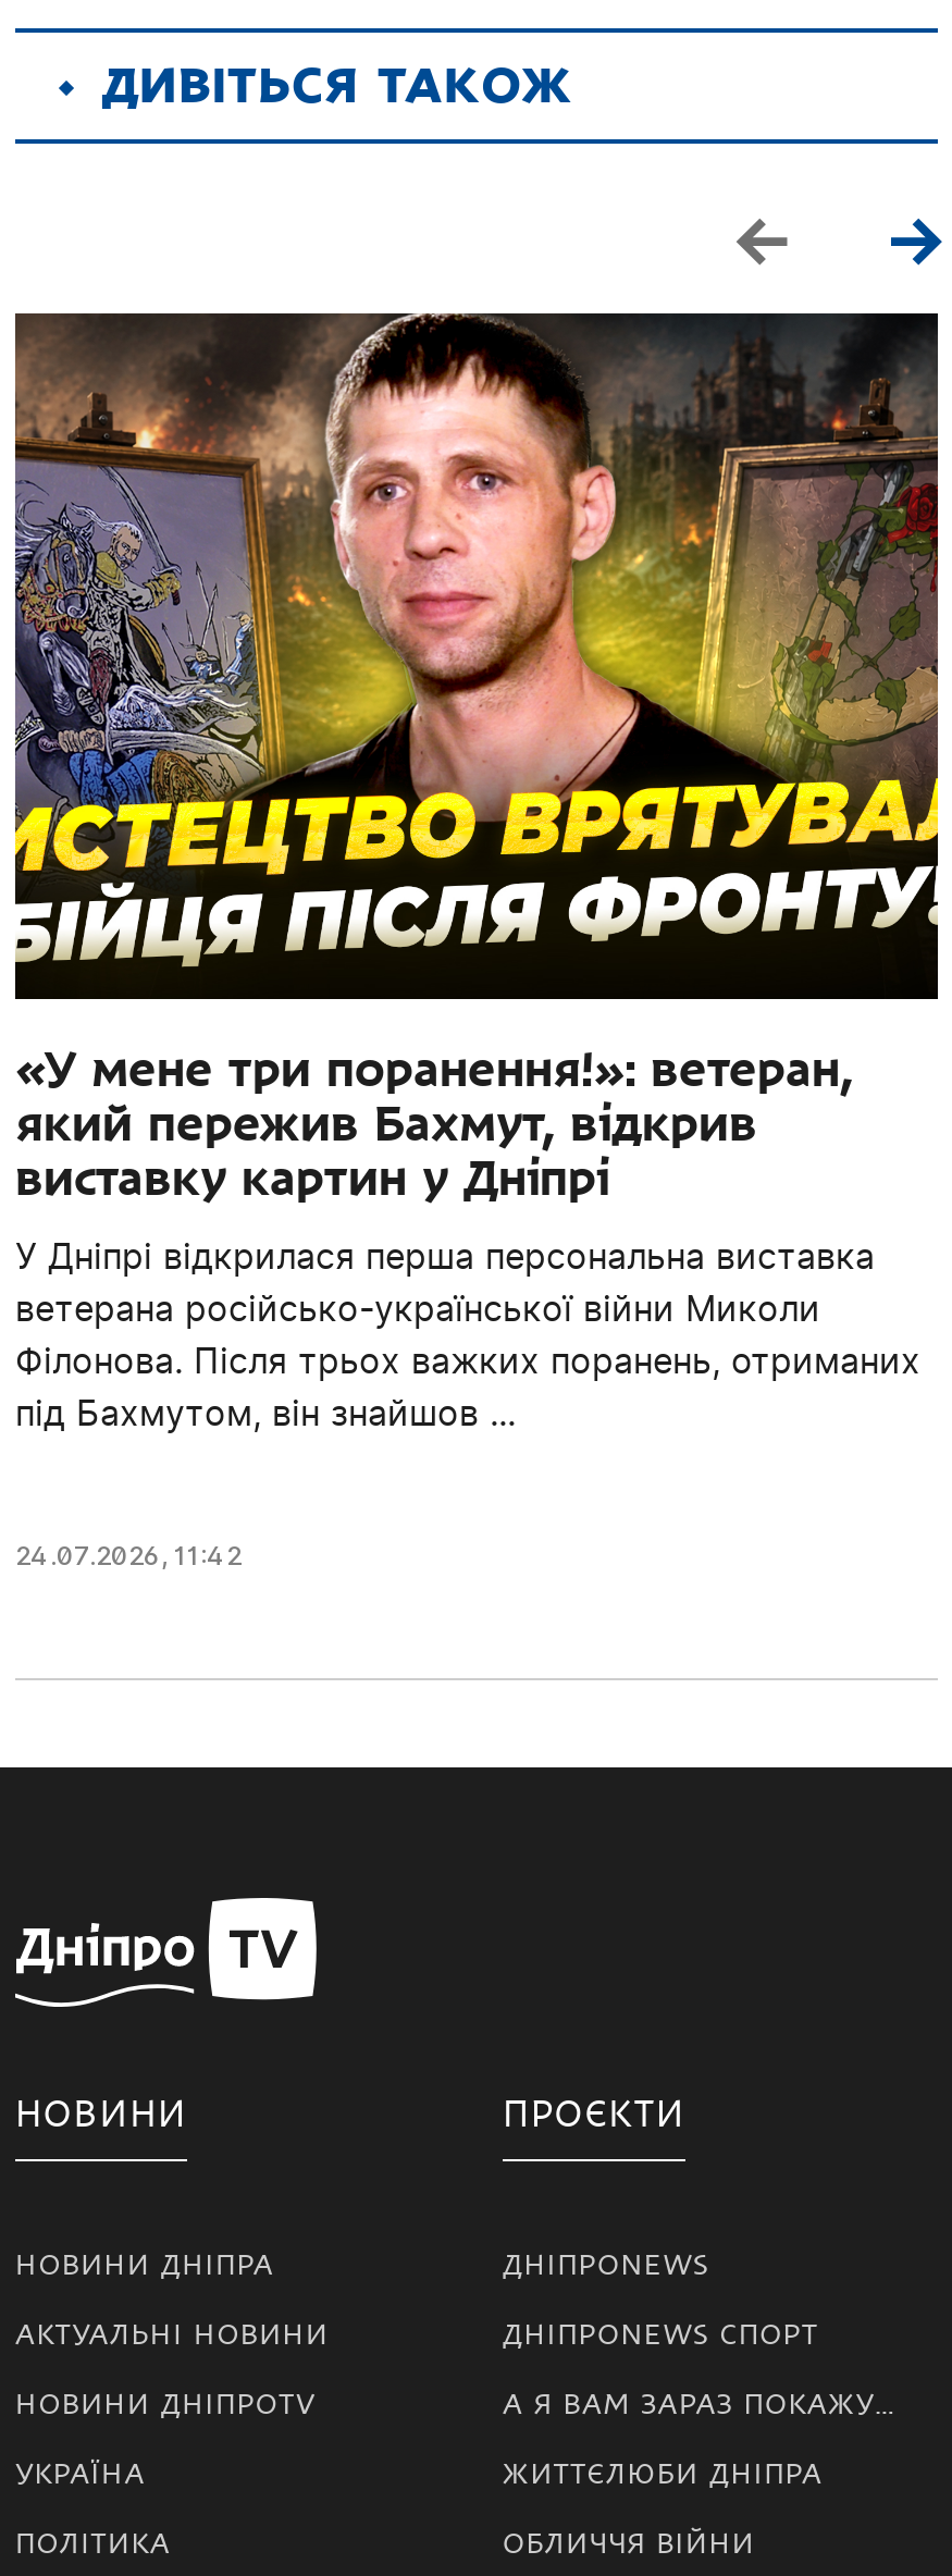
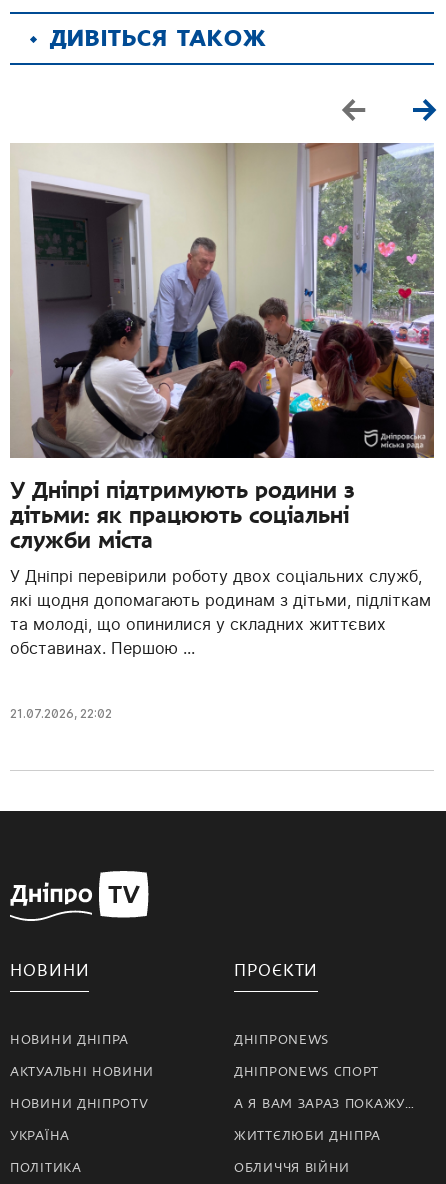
[13,311,940,1206] [image] | «У мене три поранення!»: ветеран, | який пережив Бахмут, відкрив | виставку картин у Дніпрі -> [9,142,435,553] [image] | У Дніпрі підтримують родини з | дітьми: як працюють соціальні | служби міста
[15,1235,920,1435] У Дніпрі відкрилася перша персональна виставка | ветерана російсько-української війни Миколи | Філонова. Після трьох важких поранень, отриманих | під Бахмутом, він знайшов ... -> [10,566,431,658] У Дніпрі перевірили роботу двох соціальних служб, | які щодня допомагають родинам з дітьми, підліткам | та молоді, що опинилися у складних життєвих | обставинах. Першою ...
[15,1540,242,1572] 24.07.2026, 11:42 -> [10,706,112,721] 21.07.2026, 22:02

